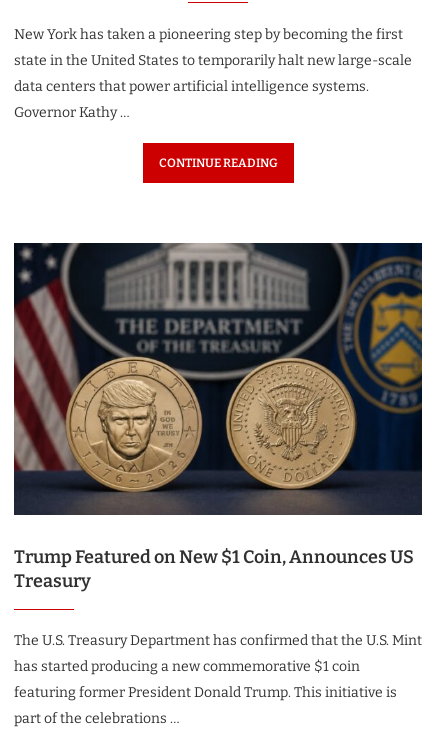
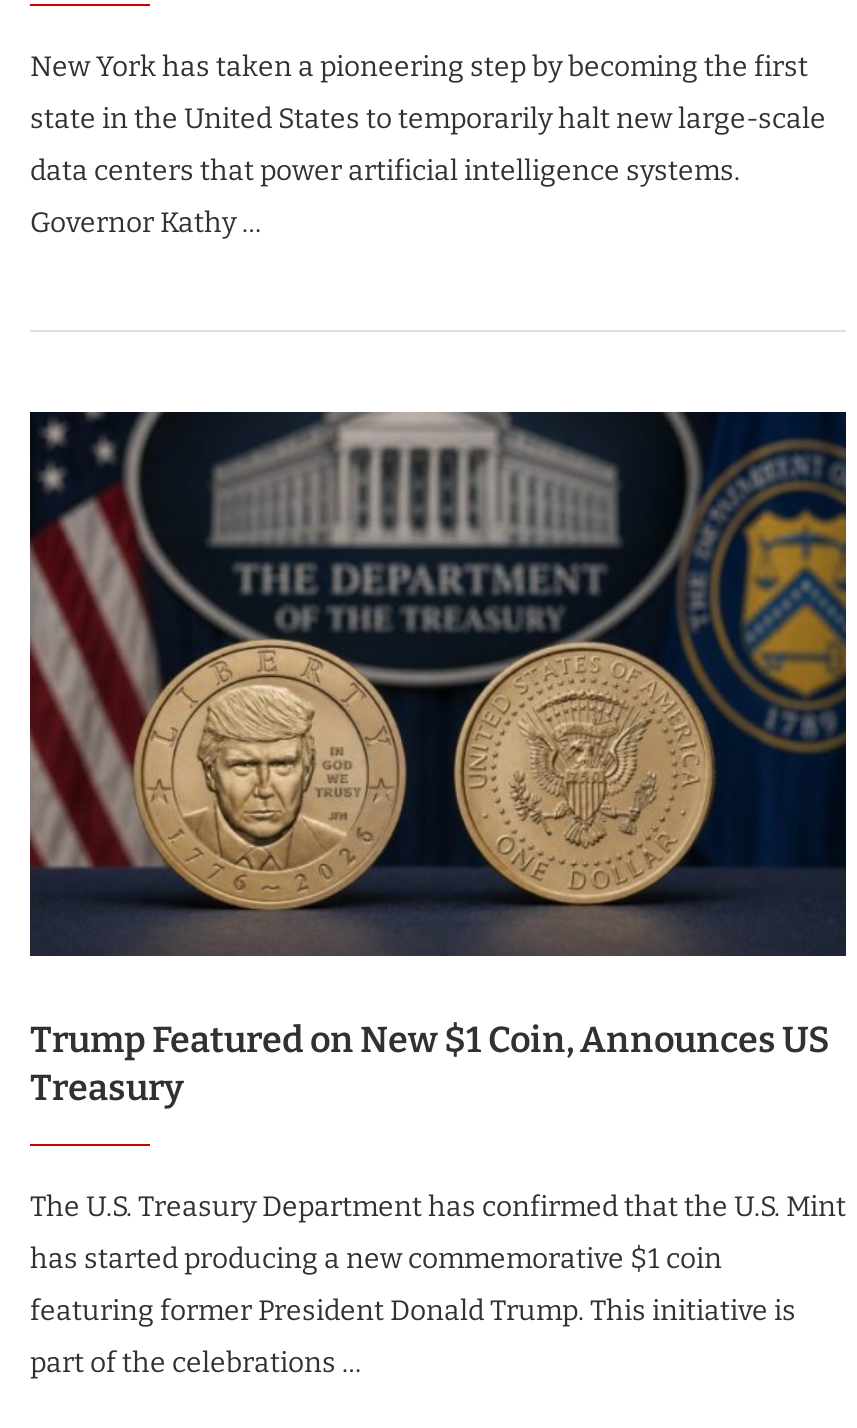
[158,156,277,170] CONTINUE READING -> none

